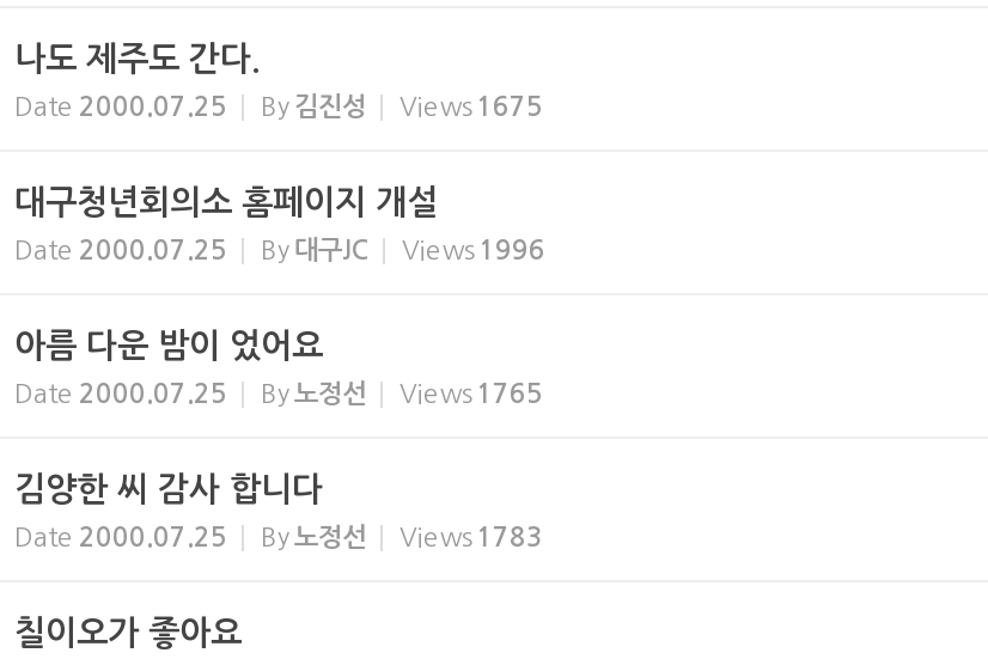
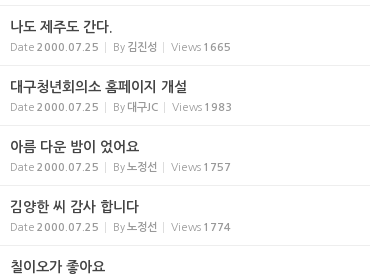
[14,94,543,121] Date 2000.07.25 By 김진성 Views 1675 -> [10,42,231,53] Date 2000.07.25 By 김진성 Views 1665
[402,238,545,264] Views 1996 -> [172,102,232,113] Views 1983
[400,382,543,408] Views 1765 -> [171,162,231,173] Views 1757
[400,525,543,551] Views 1783 -> [171,222,231,233] Views 1774

